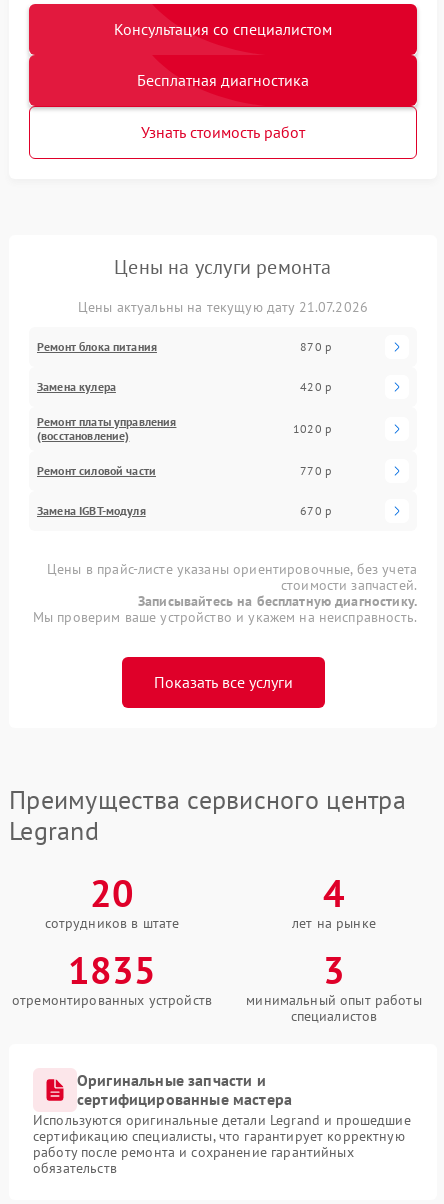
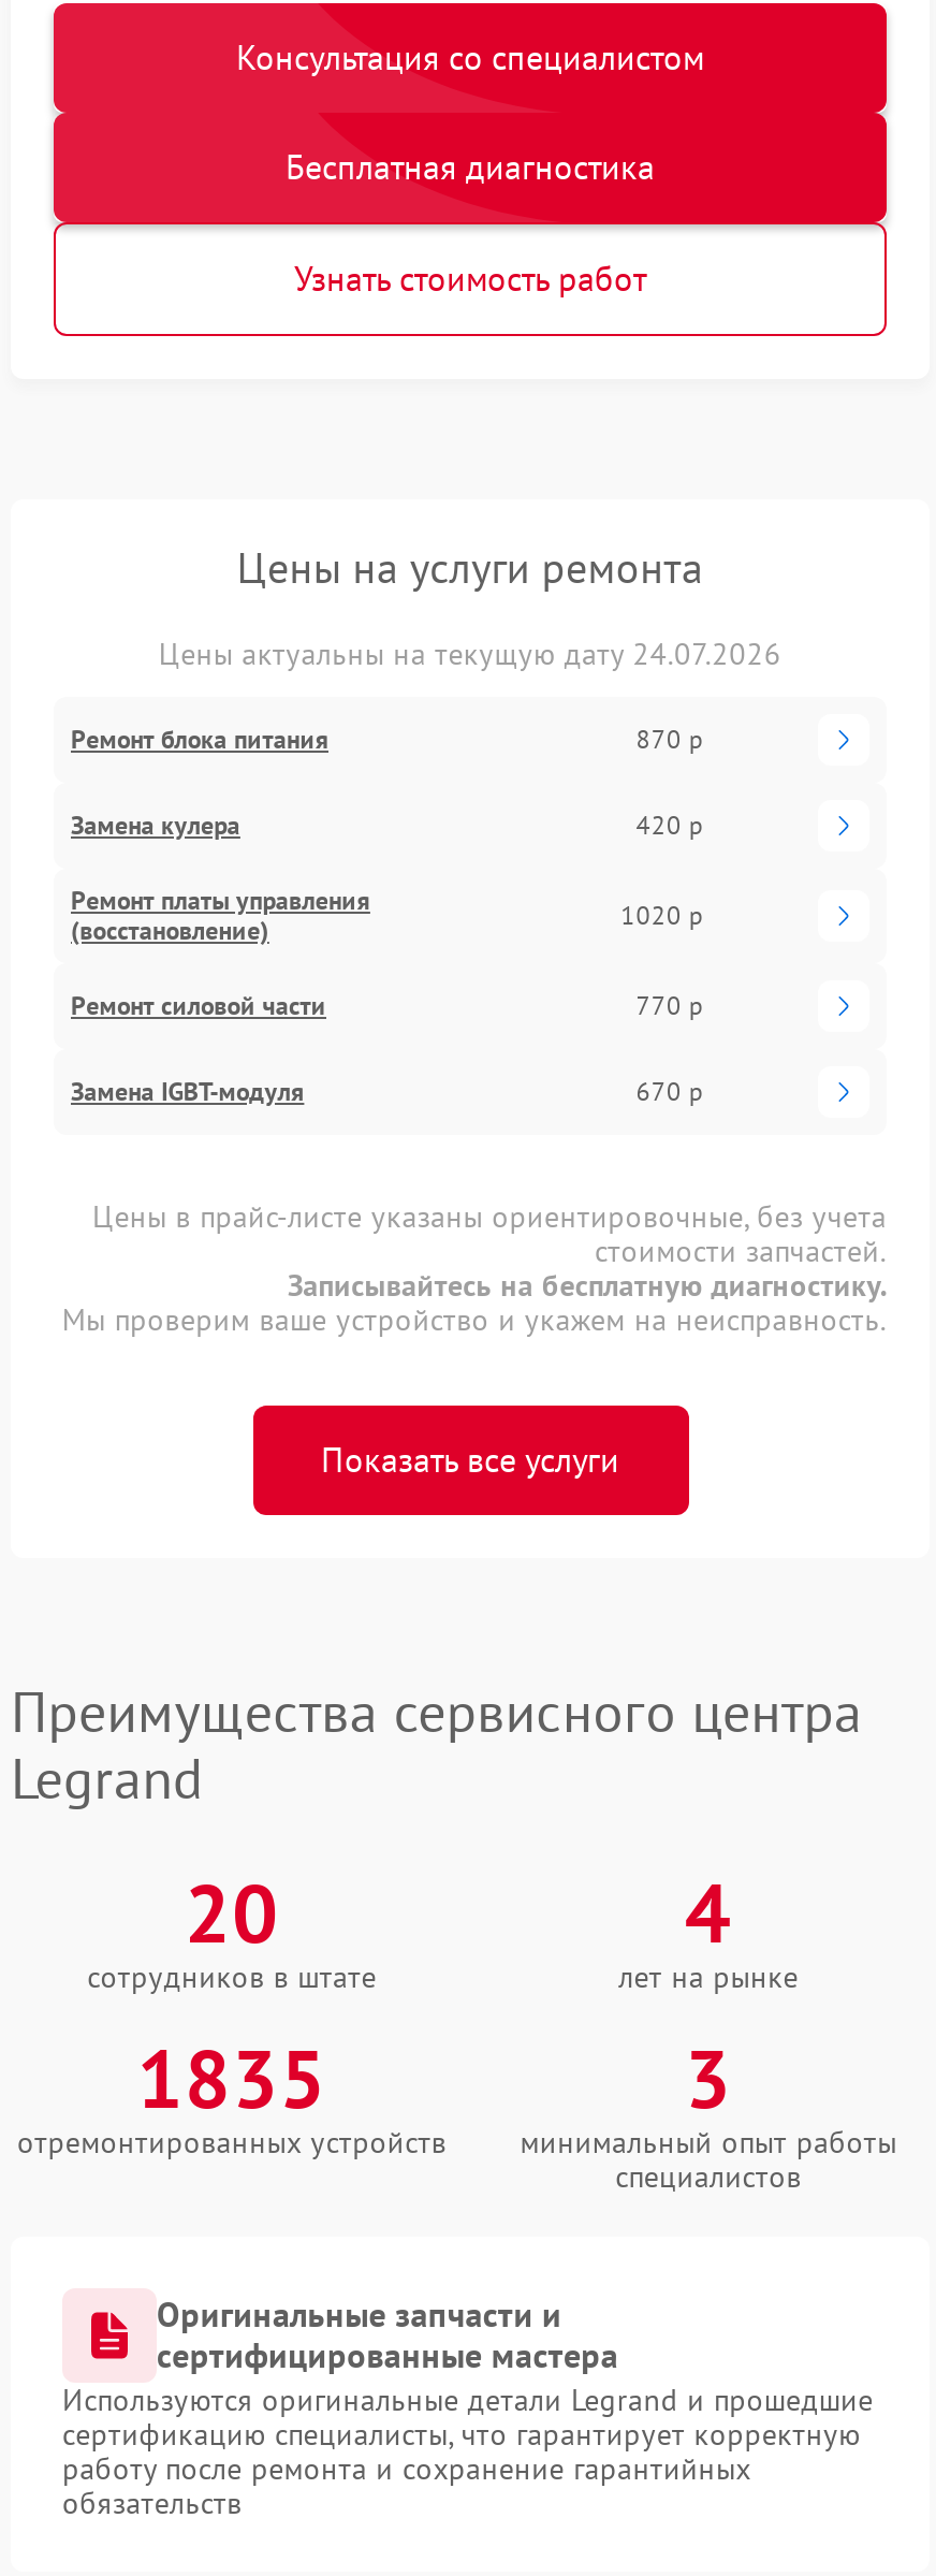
[78,298,368,316] Цены актуальны на текущую дату 21.07.2026 -> [159,634,782,672] Цены актуальны на текущую дату 24.07.2026

